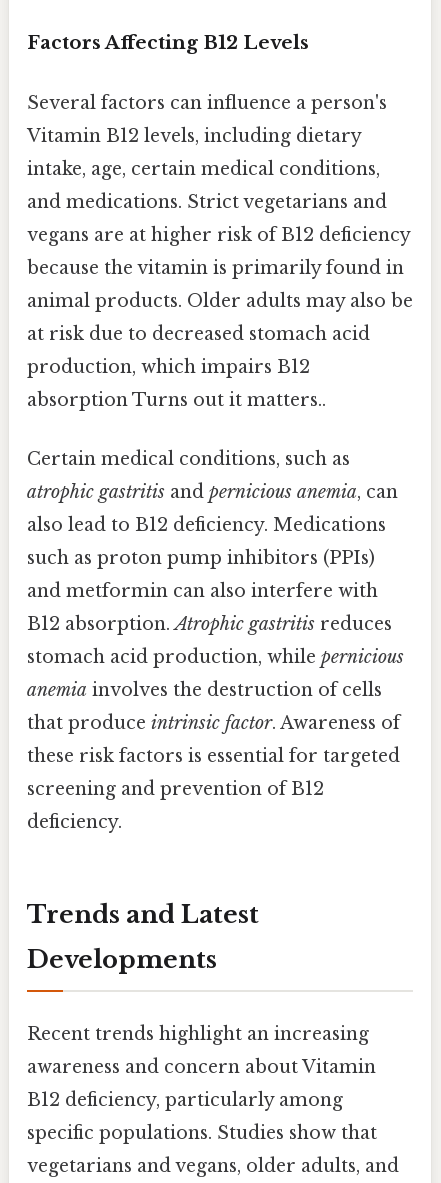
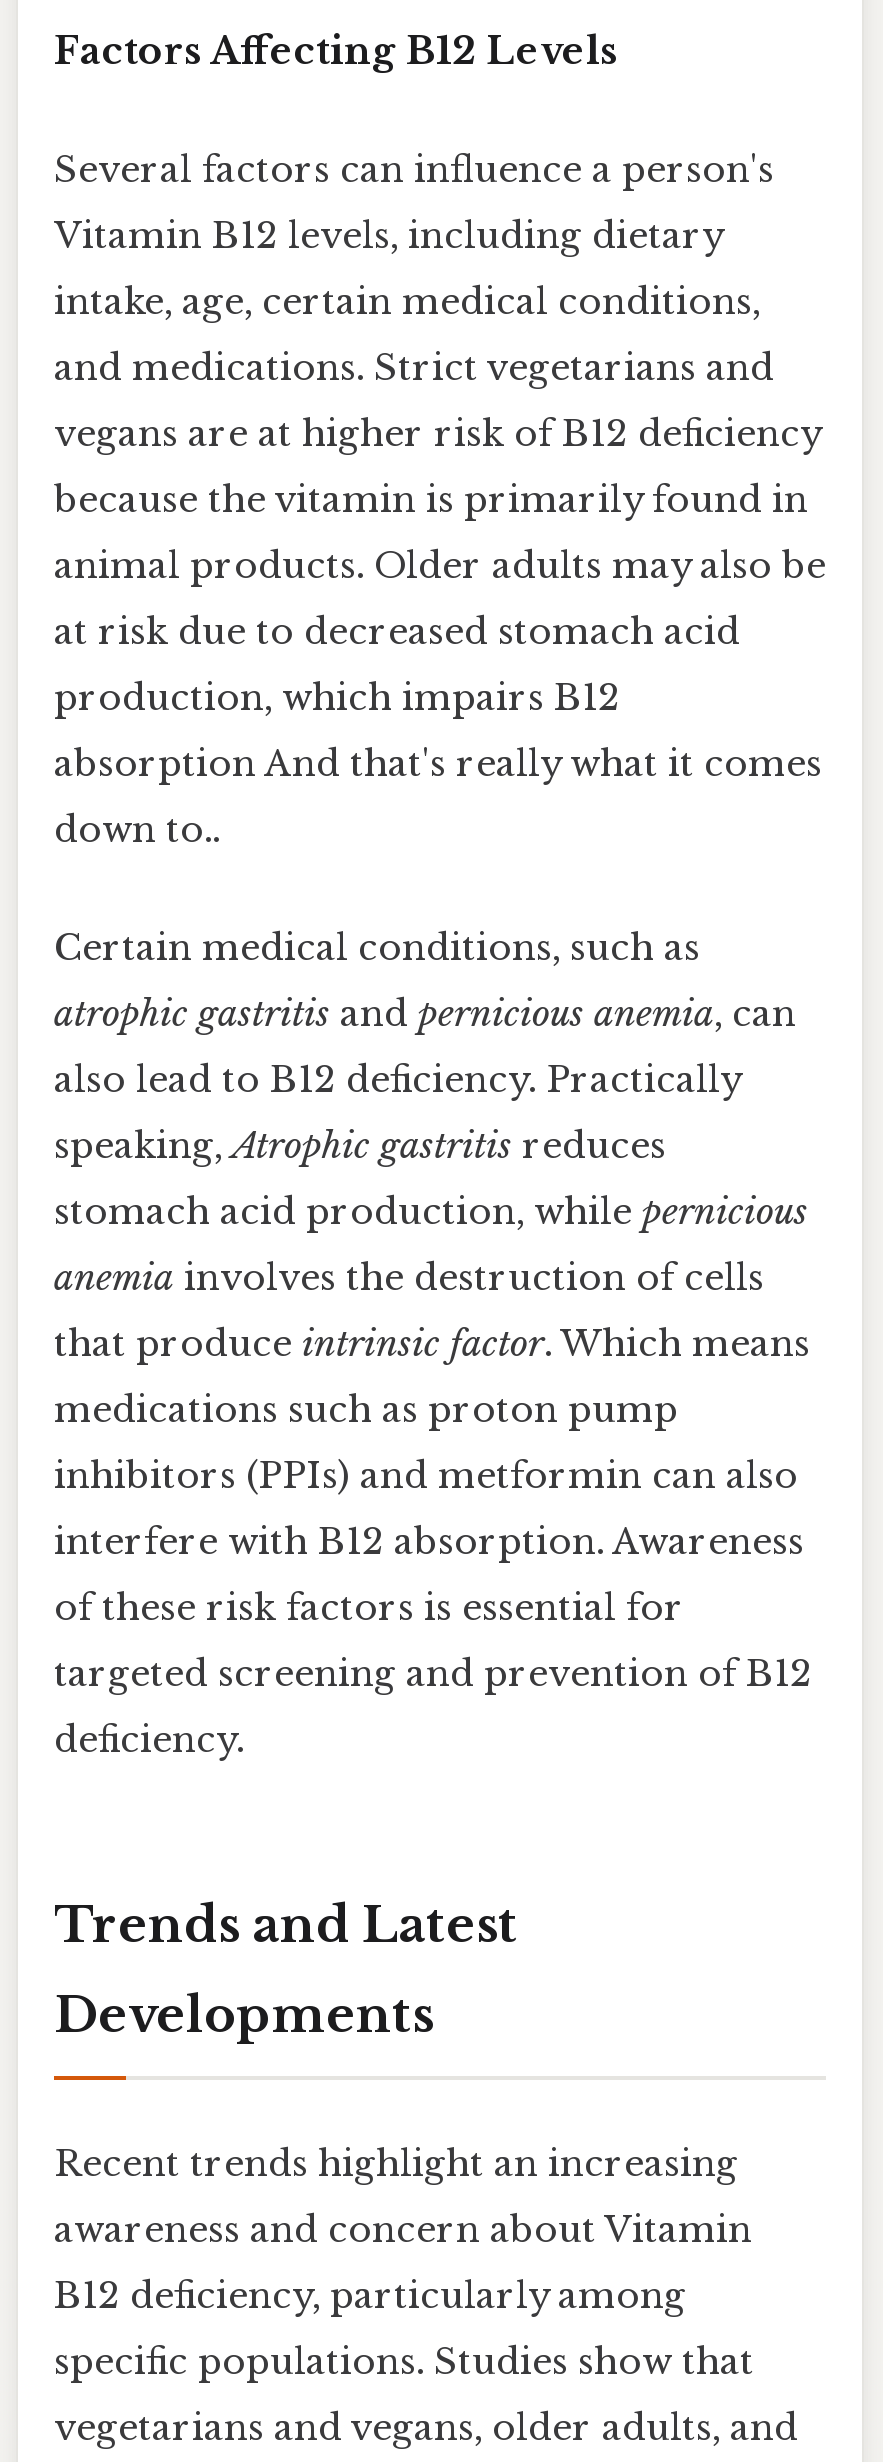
[27,389,326,411] absorption Turns out it matters.. -> [54,741,822,851] absorption And that's really what it comes | down to..
[27,514,392,635] also lead to B12 deficiency. Medications | such as proton pump inhibitors (PPIs) | and metformin can also interfere with | B12 absorption. Atrophic gastritis reduces -> [54,1058,740,1168] also lead to B12 deficiency. Practically | speaking,Atrophic gastritis reduces
moved [27,646,404,701] -> [54,1190,808,1300]: stomach acid production, while pernicious | anemia involves the destruction of cells
[27,712,400,800] that produce intrinsic factor. Awareness of | these risk factors is essential for targeted | screening and prevention of B12 -> [54,1322,812,1696] that produce intrinsic factor. Which means | medications such as proton pump | inhibitors (PPIs) and metformin can also | interfere with B12 absorption. Awareness | of these risk factors is essential for | targeted screening and prevention of B12

